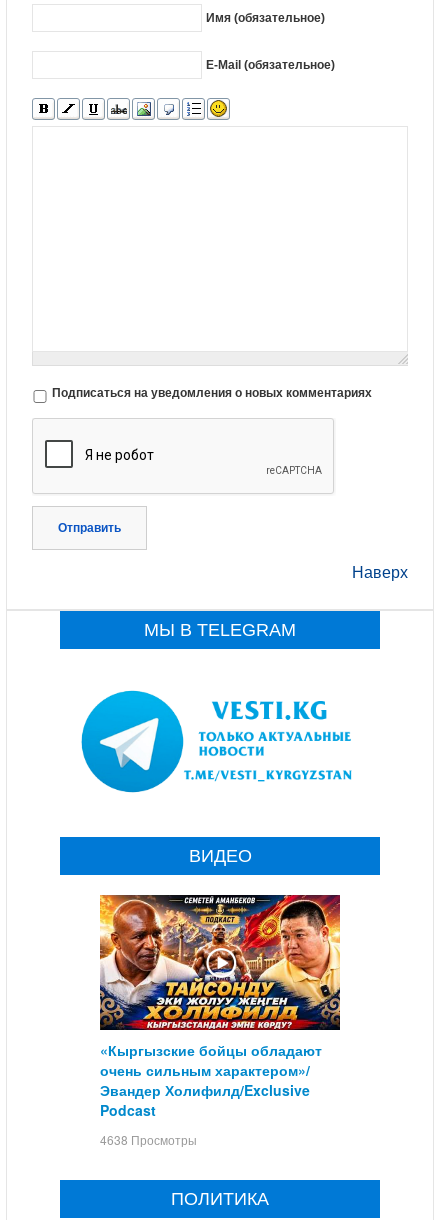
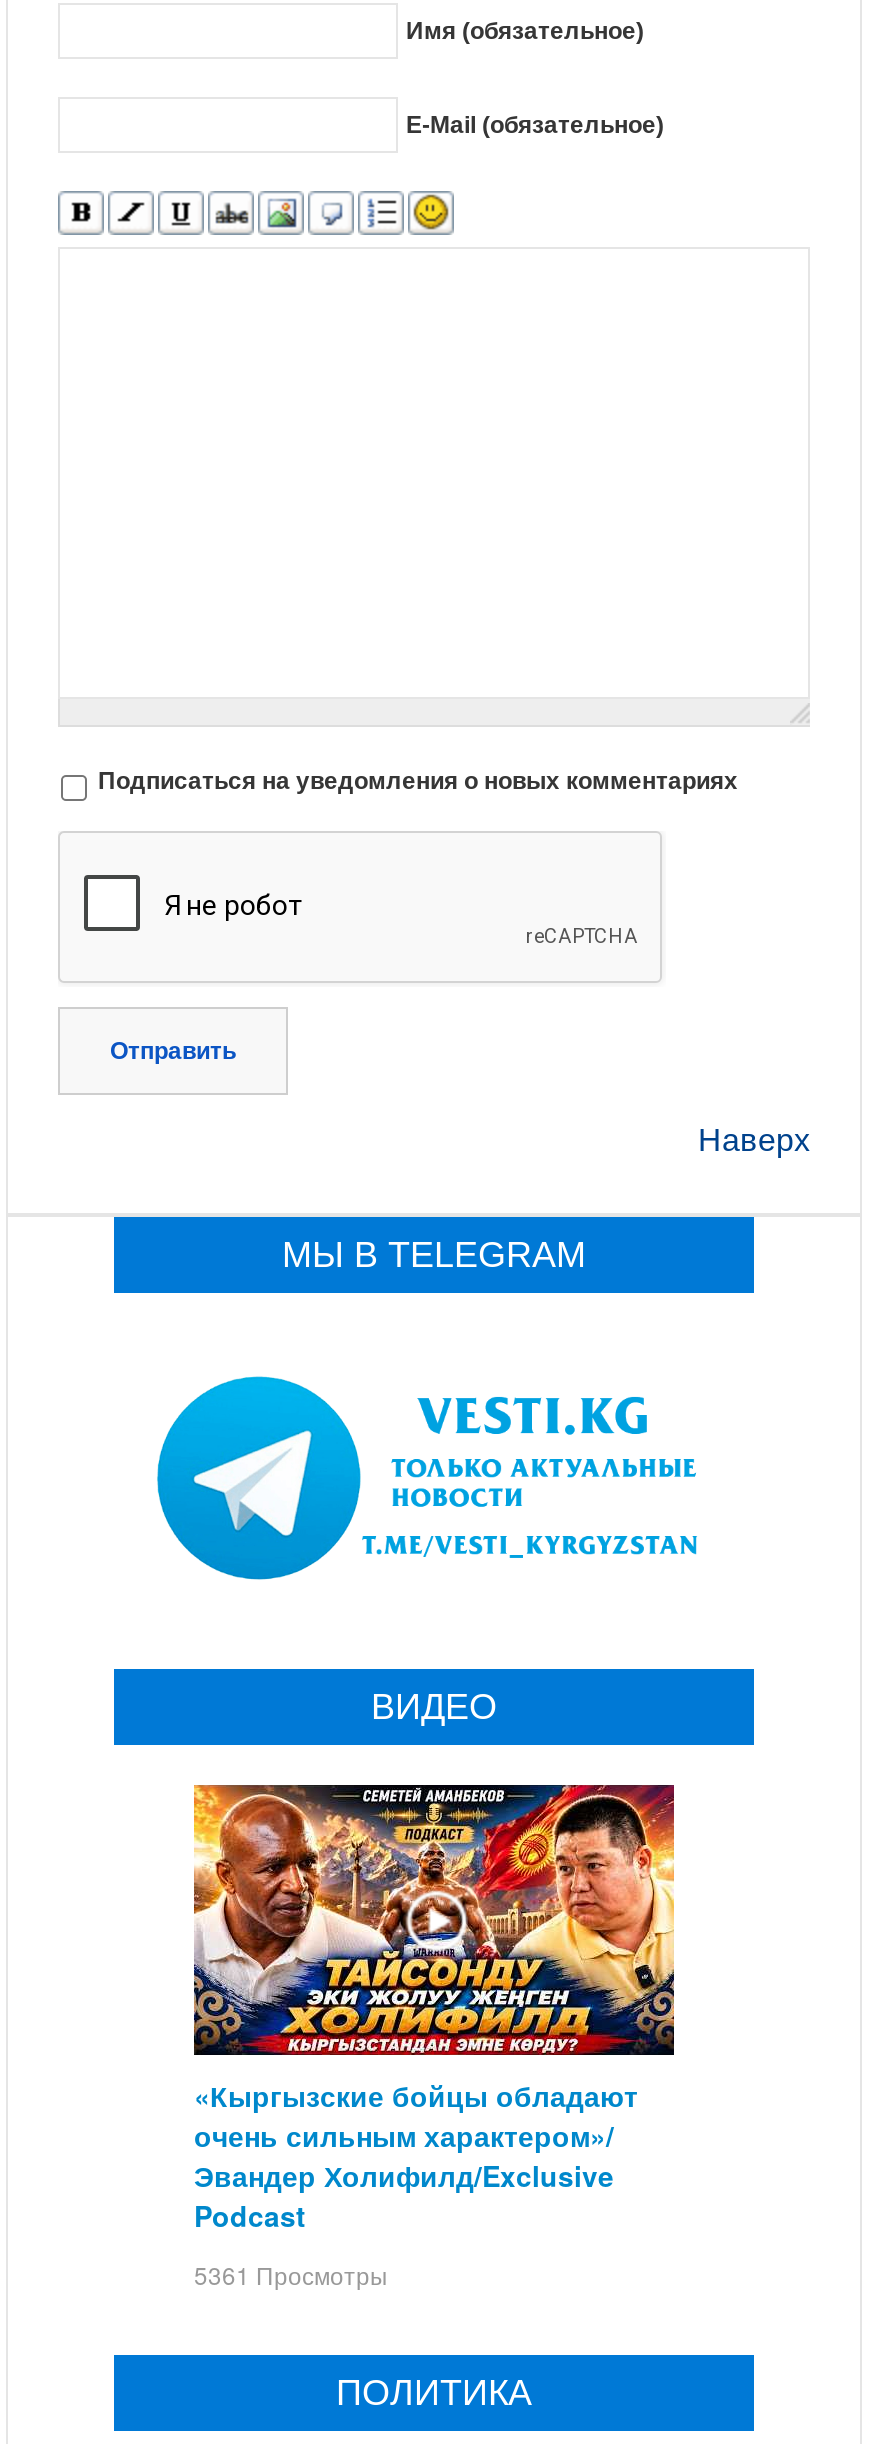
[100,1131,197,1148] 4638 Просмотры -> [194,2257,388,2291] 5361 Просмотры

